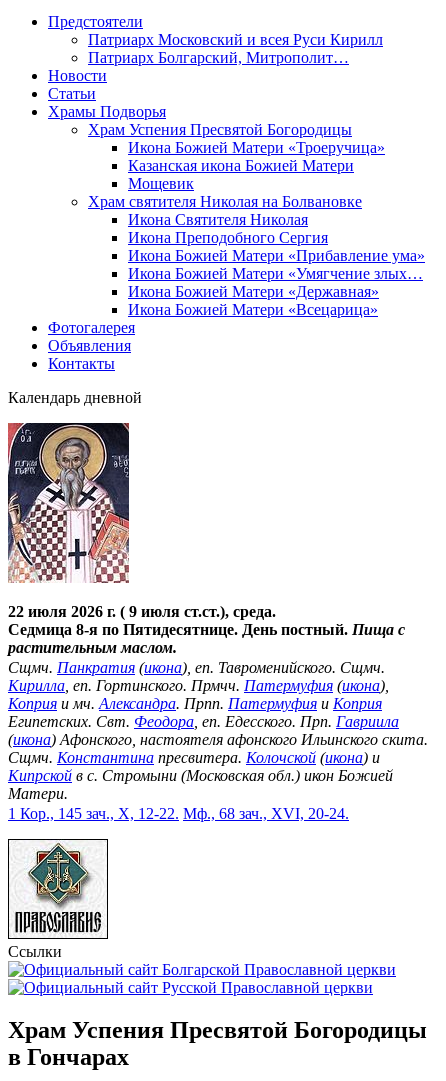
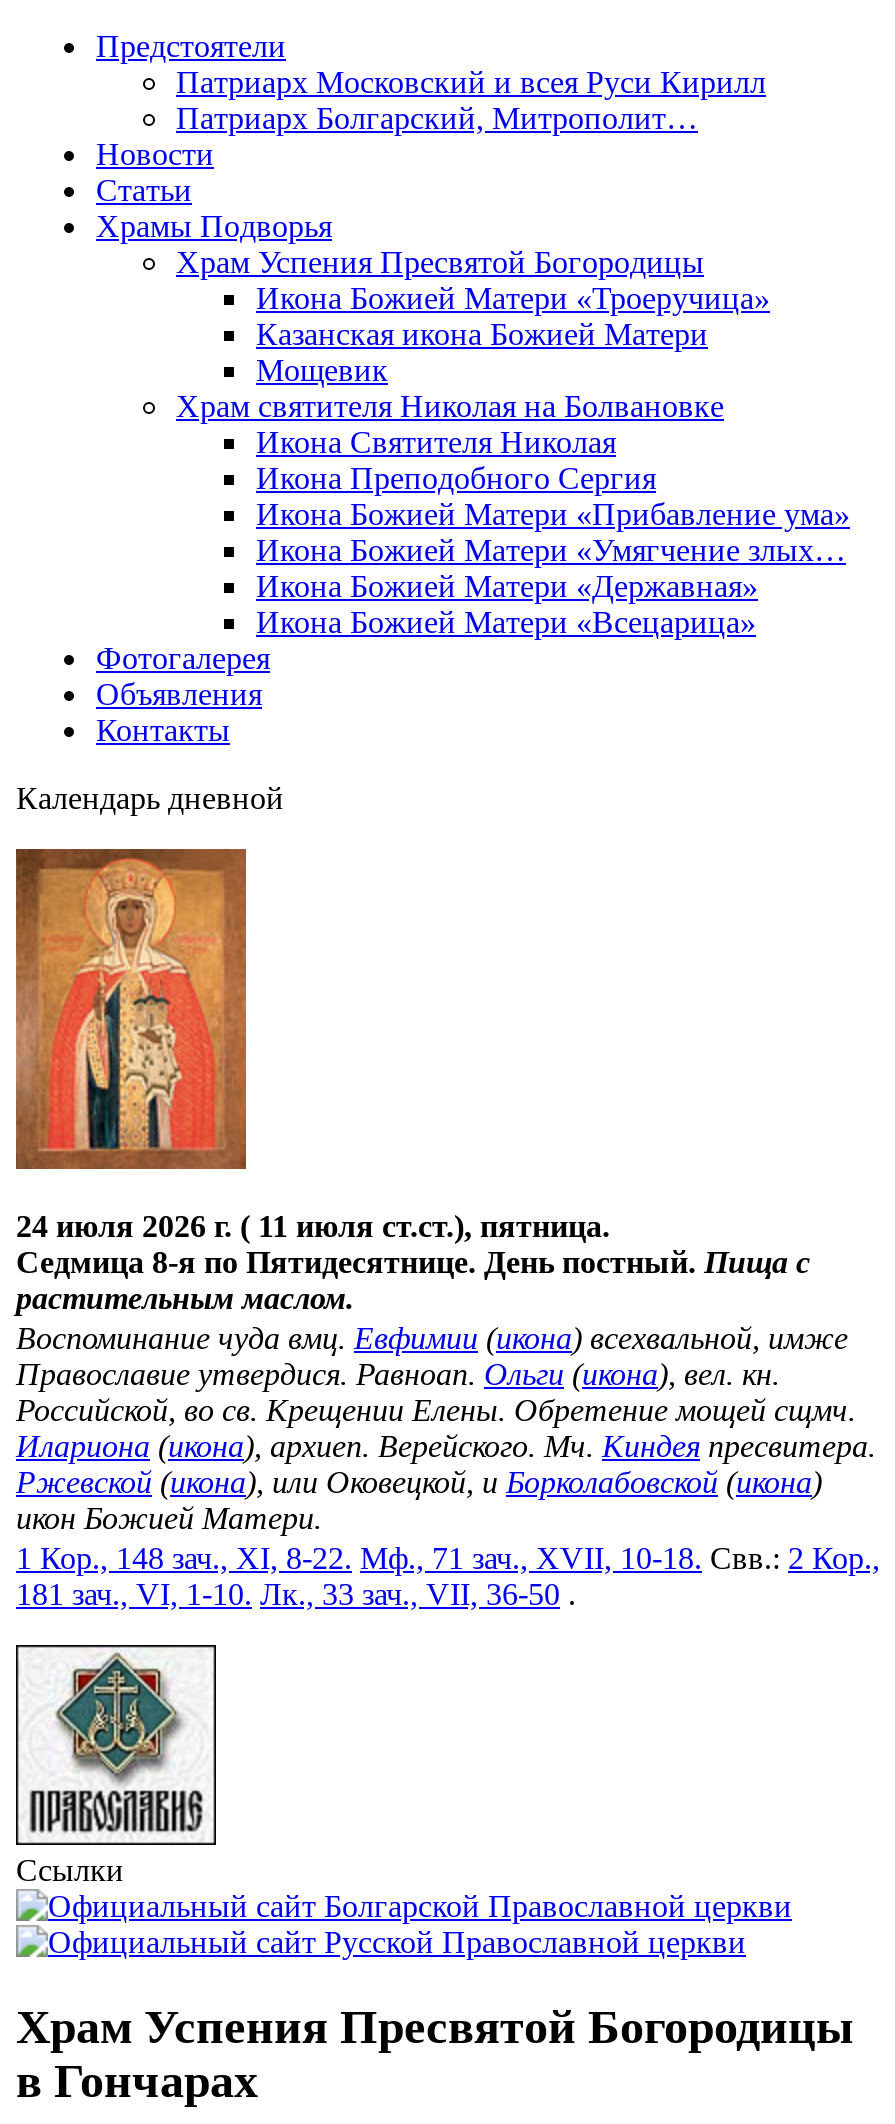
[7,422,276,620] [image] | 22 июля 2026 г. ( 9 июля ст.ст.), среда. -> [14,847,610,1243] [image] | 24 июля 2026 г. ( 11 июля ст.ст.), пятница.
[8,659,428,822] Сщмч. Панкратия (икона), еп. Тавроменийского. Сщмч. | Кирилла, еп. Гортинского. Прмчч. Патермуфия (икона), | Коприя и мч. Александра. Прпп. Патермуфия и Коприя | Египетских. Свт. Феодора, еп. Едесского. Прп. Гавриила | (икона) Афонского, настоятеля афонского Ильинского скита. | Сщмч. Константина пресвитера. Колочской (икона) и | Кипрской в с. Стромыни (Московская обл.) икон Божией | Матери. | 1 Кор., 145 зач., X, 12-22. Мф., 68 зач., XVI, 20-24. -> [16,1321,880,1611] Воспоминание чуда вмц. Евфимии (икона) всехвальной, имже | Православие утвердися. Равноап. Ольги (икона), вел. кн. | Российской, во св. Крещении Елены. Обретение мощей сщмч. | Илариона (икона), архиеп. Верейского. Мч. Киндея пресвитера. | Ржевской (икона), или Оковецкой, и Борколабовской(икона) | икон Божией Матери. | 1 Кор., 148 зач., XI, 8-22. Мф., 71 зач., XVII, 10-18. Свв.: 2 Кор., | 181 зач., VI, 1-10. Лк., 33 зач., VII, 36-50 .

